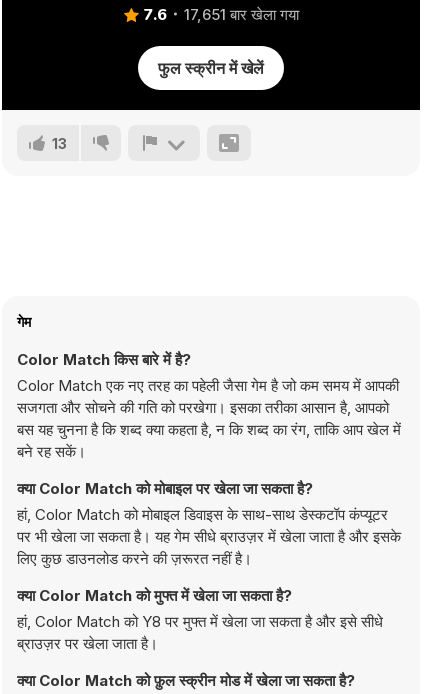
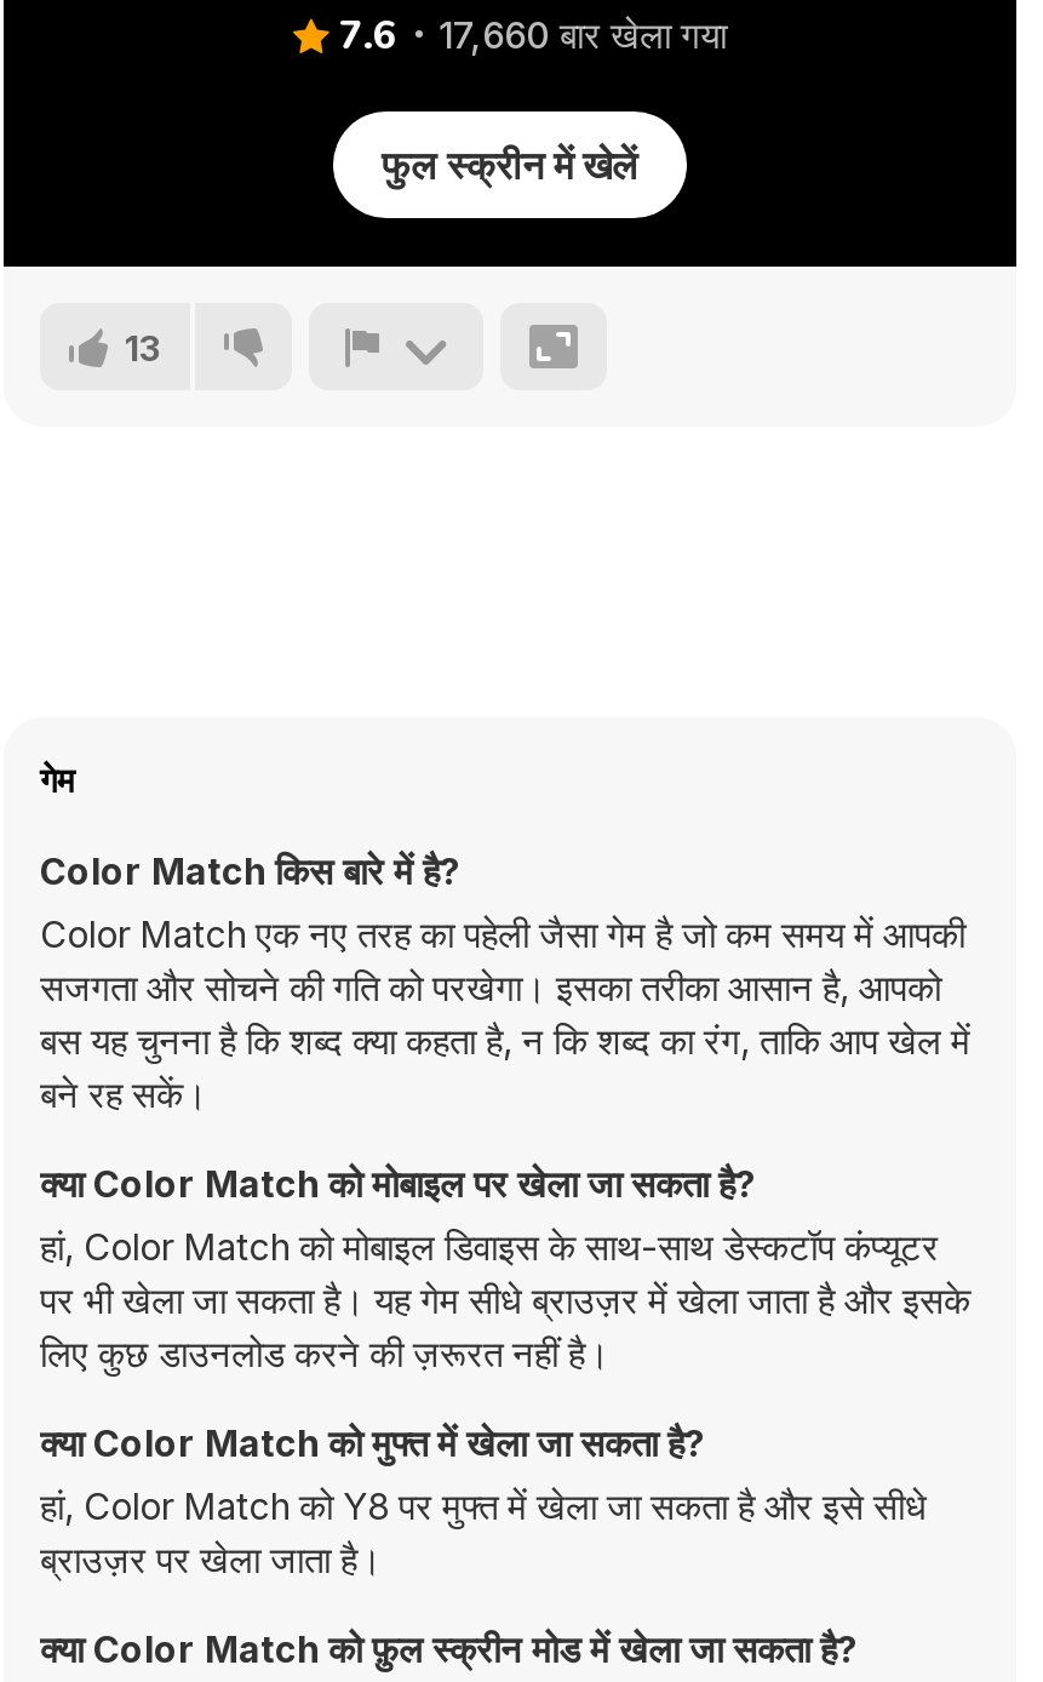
[142,4,298,26] 7.6 17,651 बार खेला गया -> [339,10,727,63] 7.6 17,660 बार खेला गया

